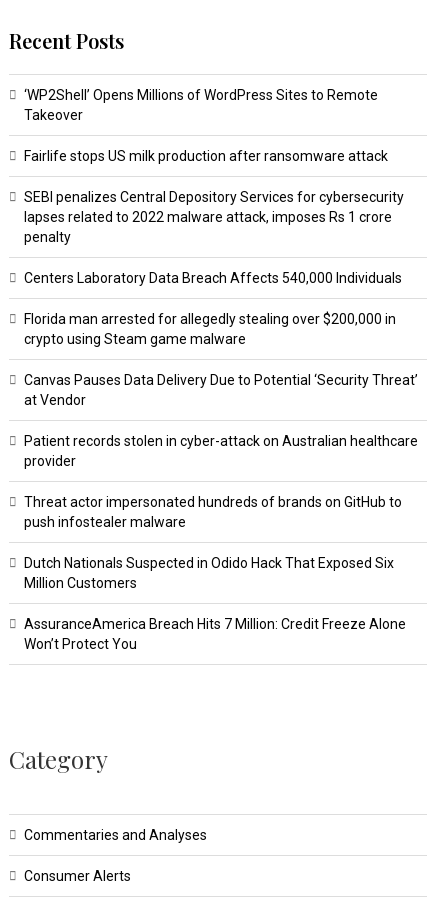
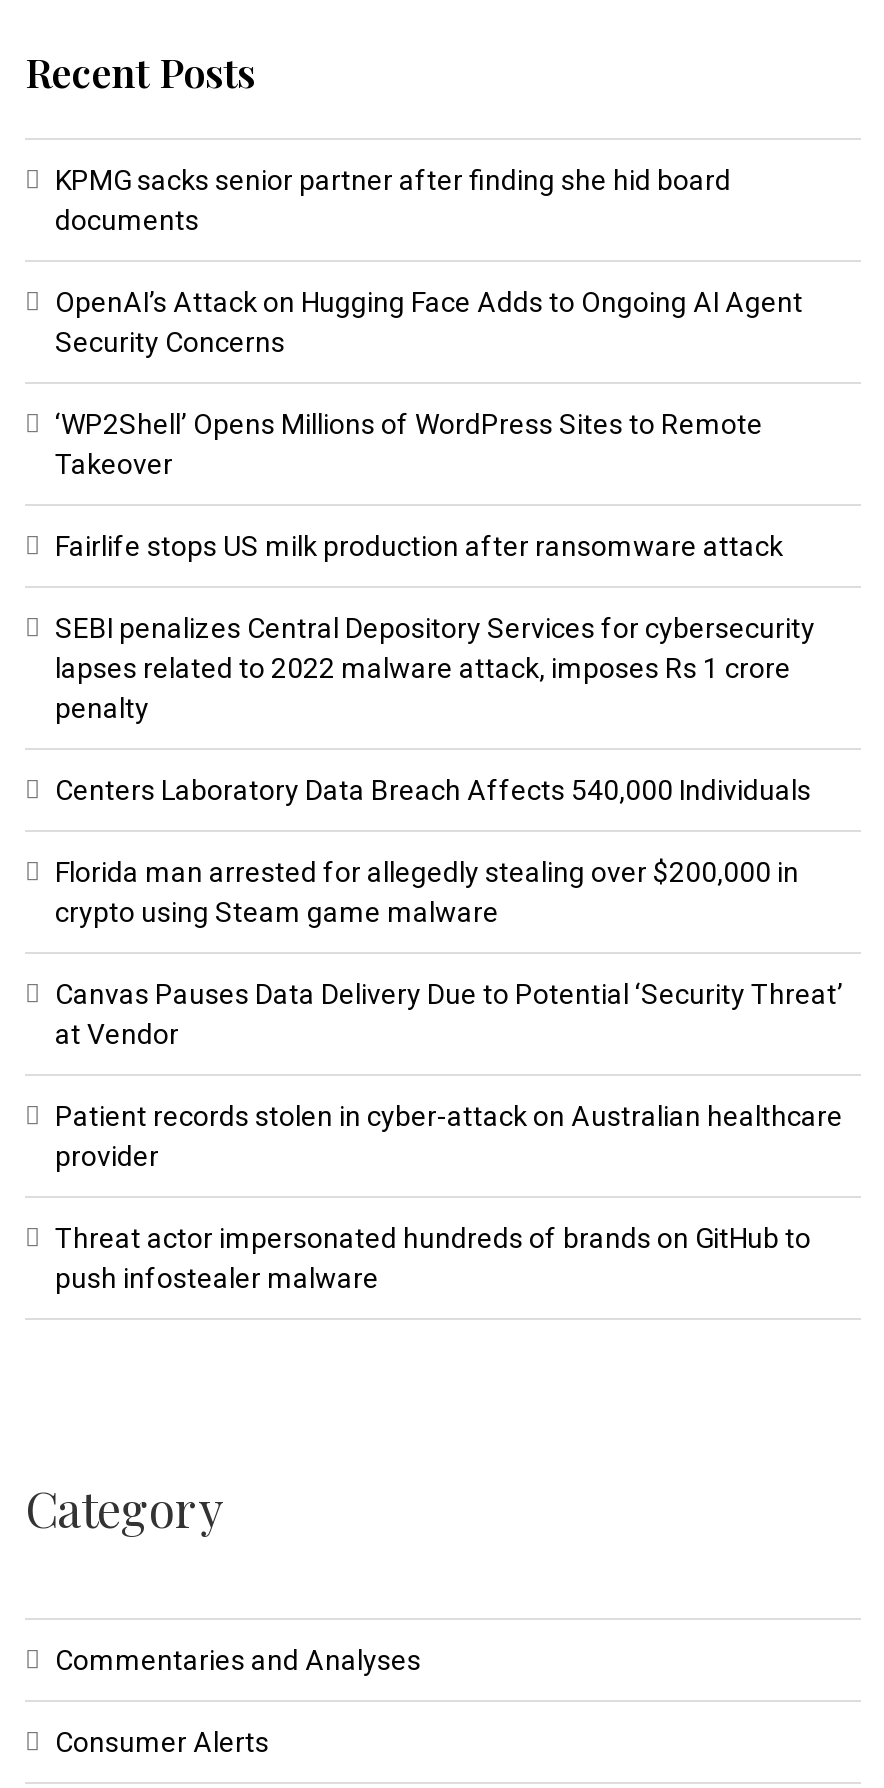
none -> [55,164,803,358] KPMG sacks senior partner after finding she hid board | documents | OpenAI’s Attack on Hugging Face Adds to Ongoing AI Agent | Security Concerns
moved [24,87,418,530] -> [55,408,843,1294]: ‘WP2Shell’ Opens Millions of WordPress Sites to Remote | Takeover | Fairlife stops US milk production after ransomware attack | ... | Threat actor impersonated hundreds of brands on GitHub to | push infostealer malware
[24,555,406,652] Dutch Nationals Suspected in Odido Hack That Exposed Six | Million Customers | AssuranceAmerica Breach Hits 7 Million: Credit Freeze Alone | Won’t Protect You -> none

